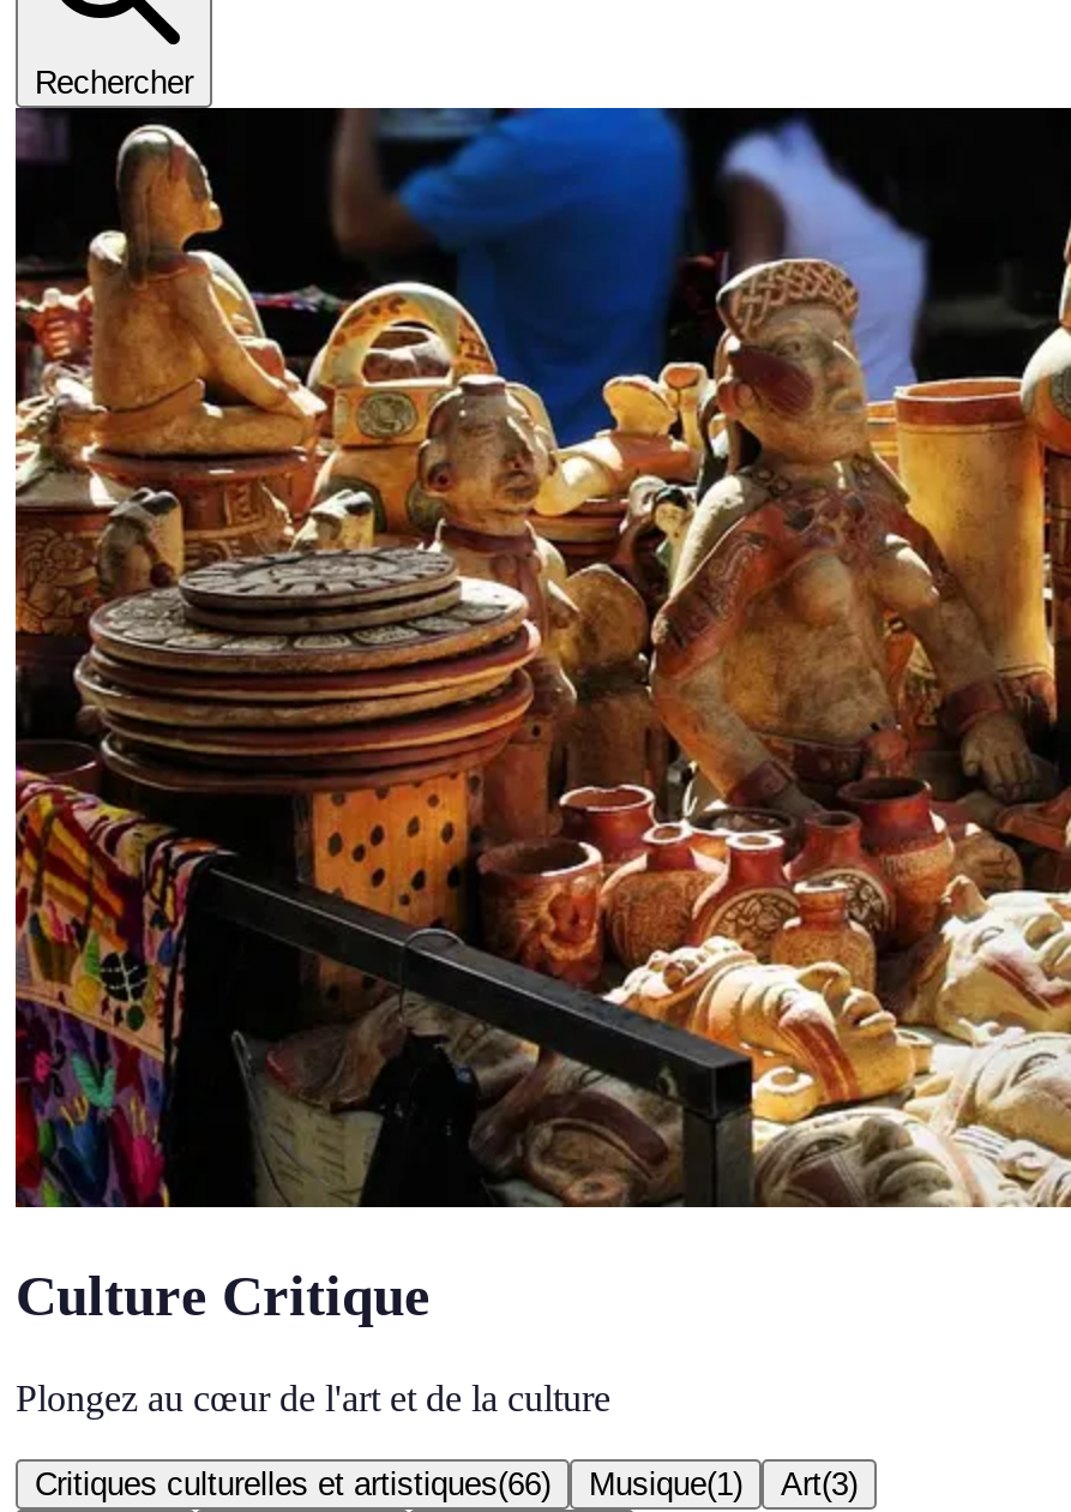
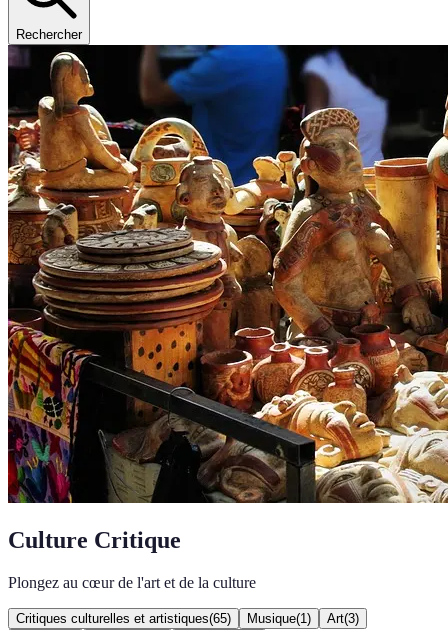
[35,1466,550,1502] Critiques culturelles et artistiques(66) -> [16,611,231,626] Critiques culturelles et artistiques(65)

